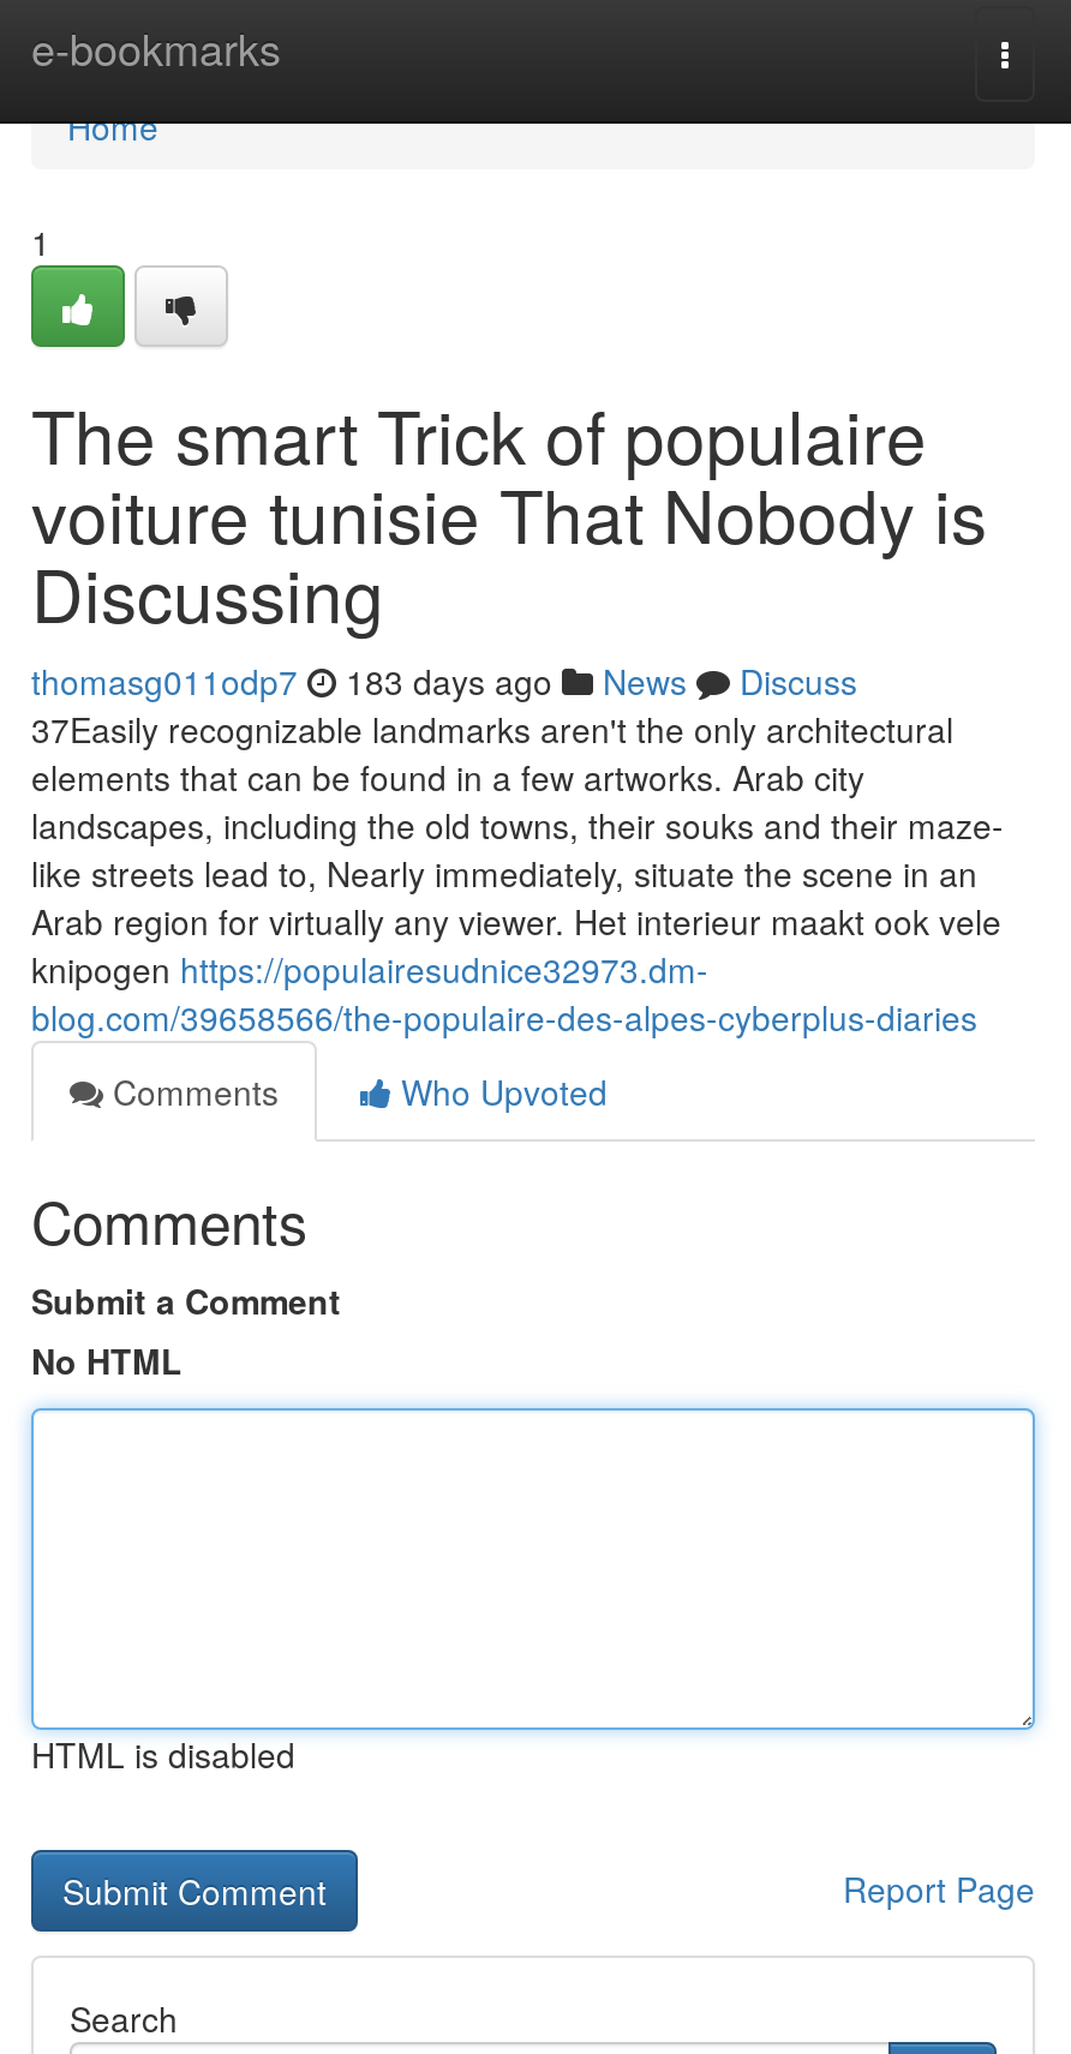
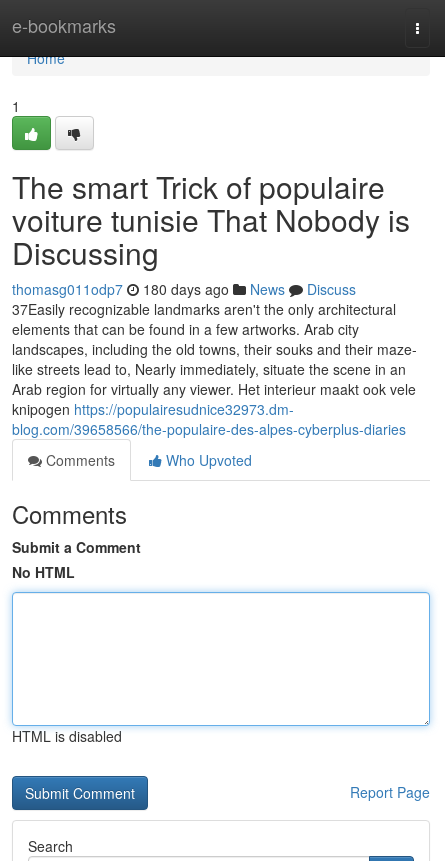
[31,657,857,705] thomasg011odp7 183 days ago News Discuss -> [12,279,356,299] thomasg011odp7 180 days ago News Discuss

